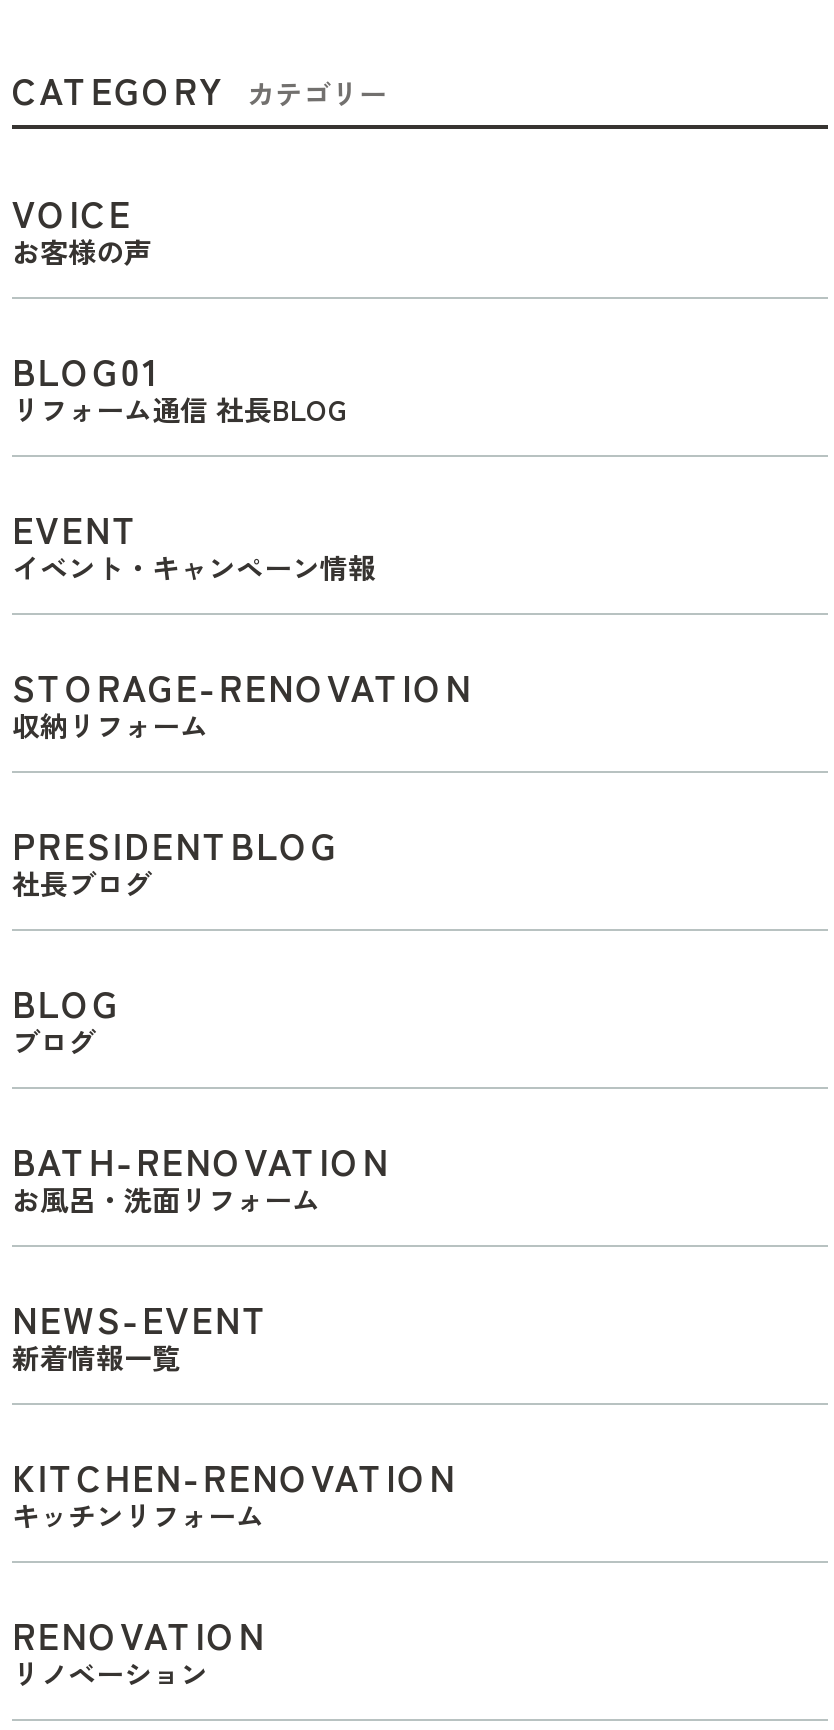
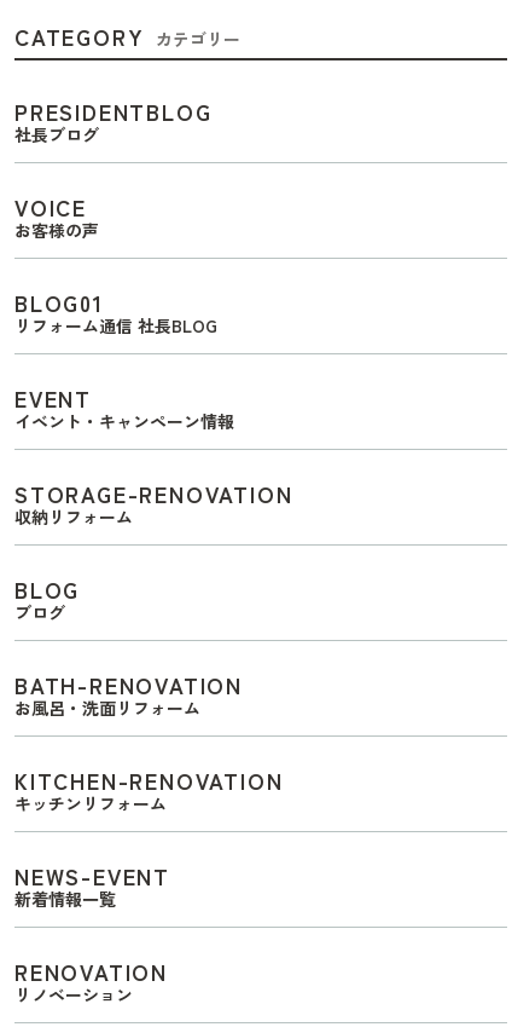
moved [12,187,473,745] -> [14,191,293,529]: VOICE | お客様の声 | BLOG01 | リフォーム通信 社長BLOG | EVENT | イベント・キャンペーン情報 | STORAGE-RENOVATION | 収納リフォーム
moved [12,819,339,903] -> [14,95,212,146]: PRESIDENTBLOG | 社長ブログ
moved [12,1293,270,1377] -> [14,860,170,911]: NEWS-EVENT | 新着情報一覧
moved [12,1451,457,1535] -> [14,764,283,815]: KITCHEN-RENOVATION | キッチンリフォーム

